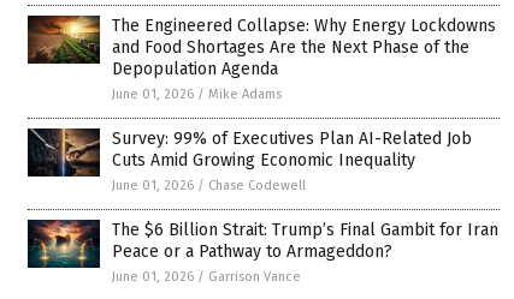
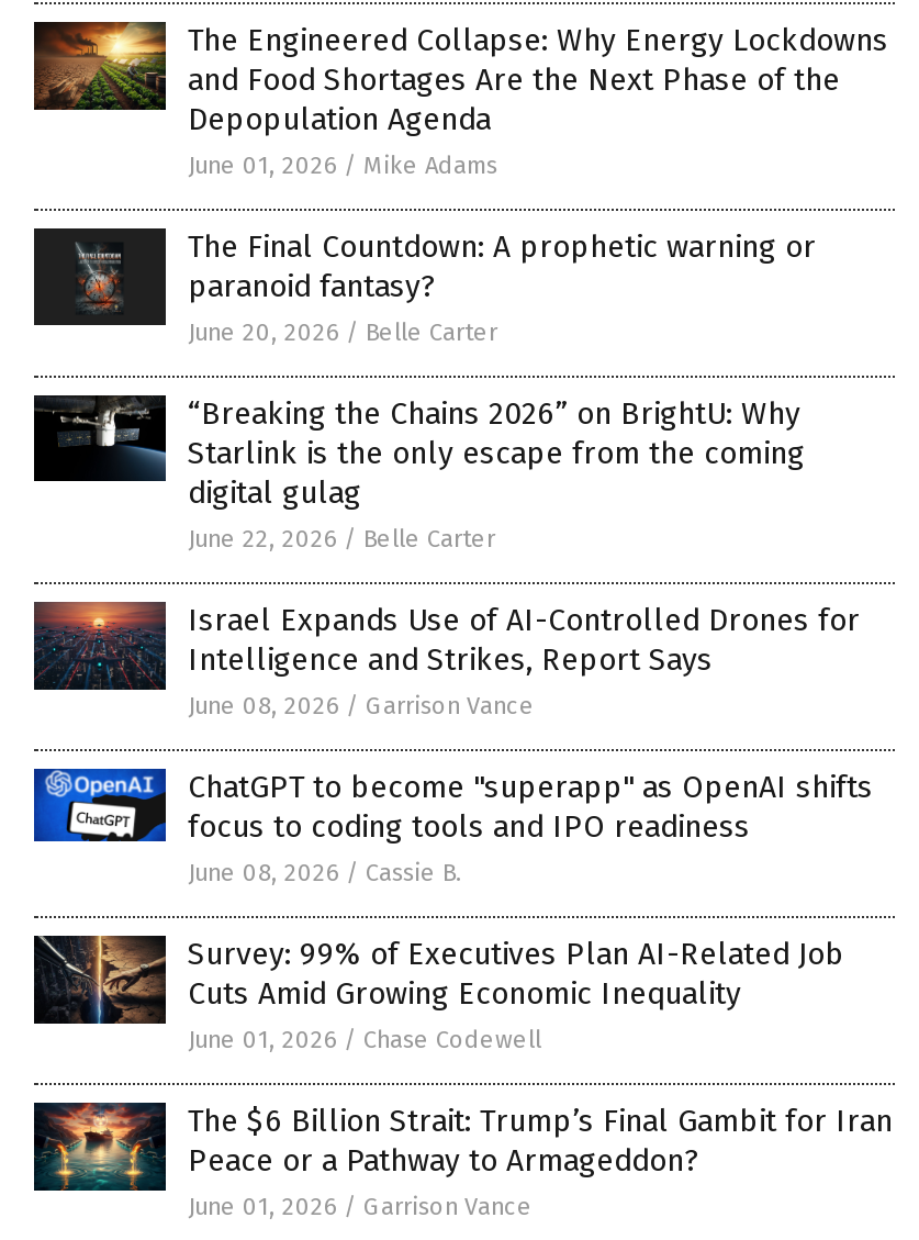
none -> [32,226,873,886] [image] | The Final Countdown: A prophetic warning or | paranoid fantasy? | June 20, 2026 / Belle Carter | “Breaking the Chains 2026” on BrightU: Why | Starlink is the only escape from the coming | digital gulag | June 22, 2026 / Belle Carter | Israel Expands Use of AI-Controlled Drones for | Intelligence and Strikes, Report Says | June 08, 2026 / Garrison Vance | ChatGPT to become "superapp" as OpenAI shifts | focus to coding tools and IPO readiness | June 08, 2026 / Cassie B.
none -> [36,395,157,481] [image]

